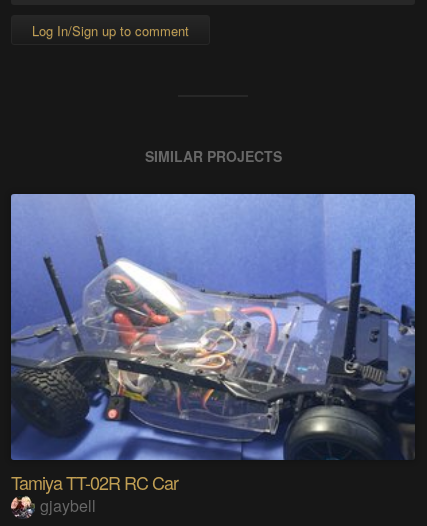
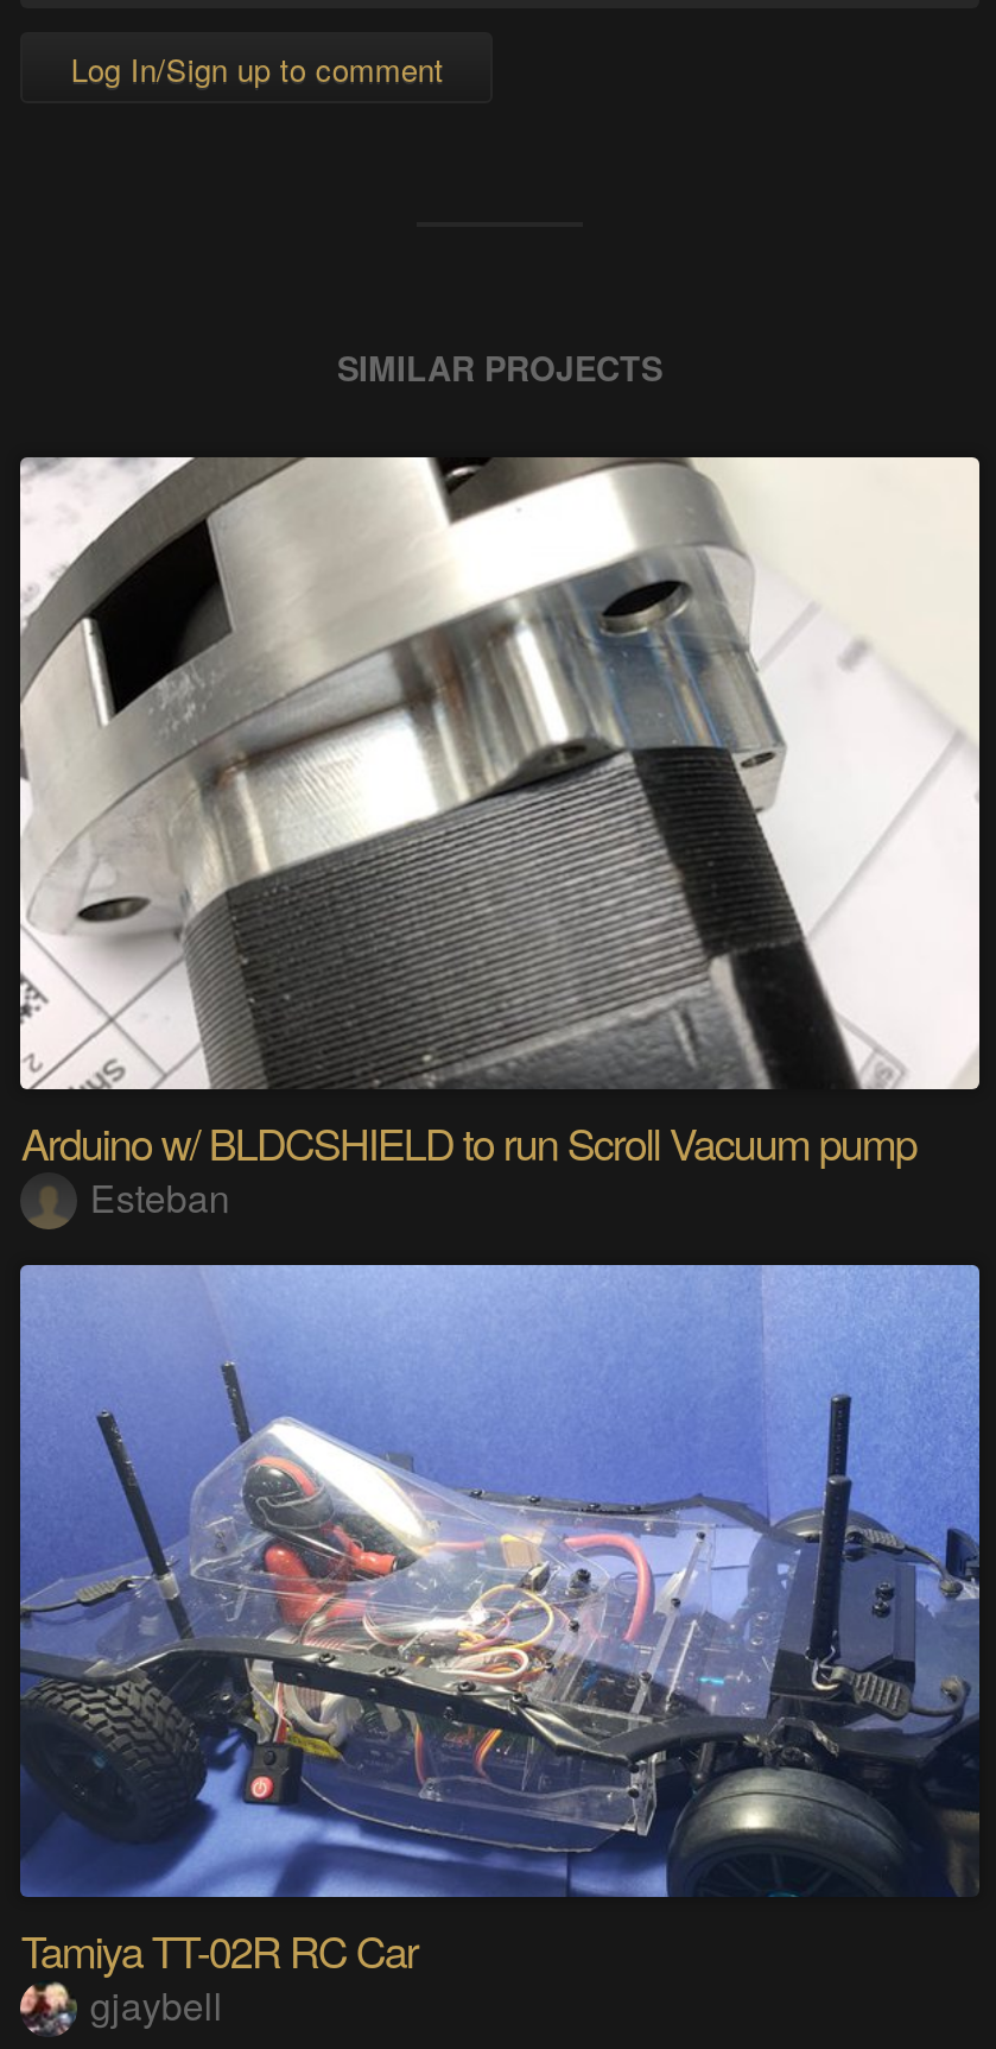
none -> [18,455,982,1225] [image] | Arduino w/ BLDCSHIELD to run Scroll Vacuum pump | Esteban

